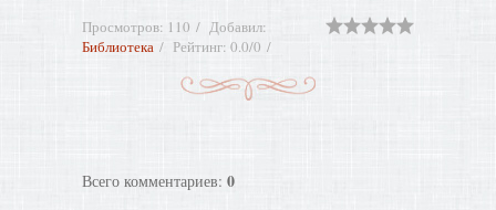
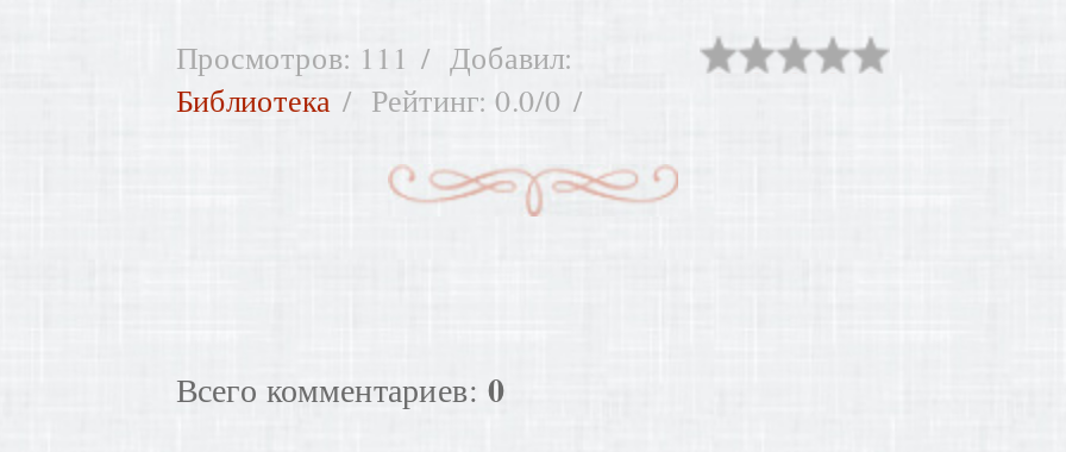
[82,17,267,36] Просмотров: 110 Добавил: -> [176,36,573,79] Просмотров: 111 Добавил:

